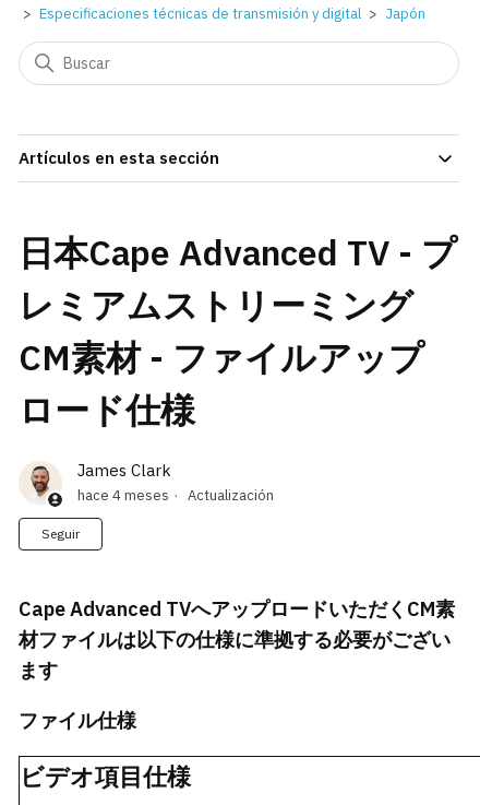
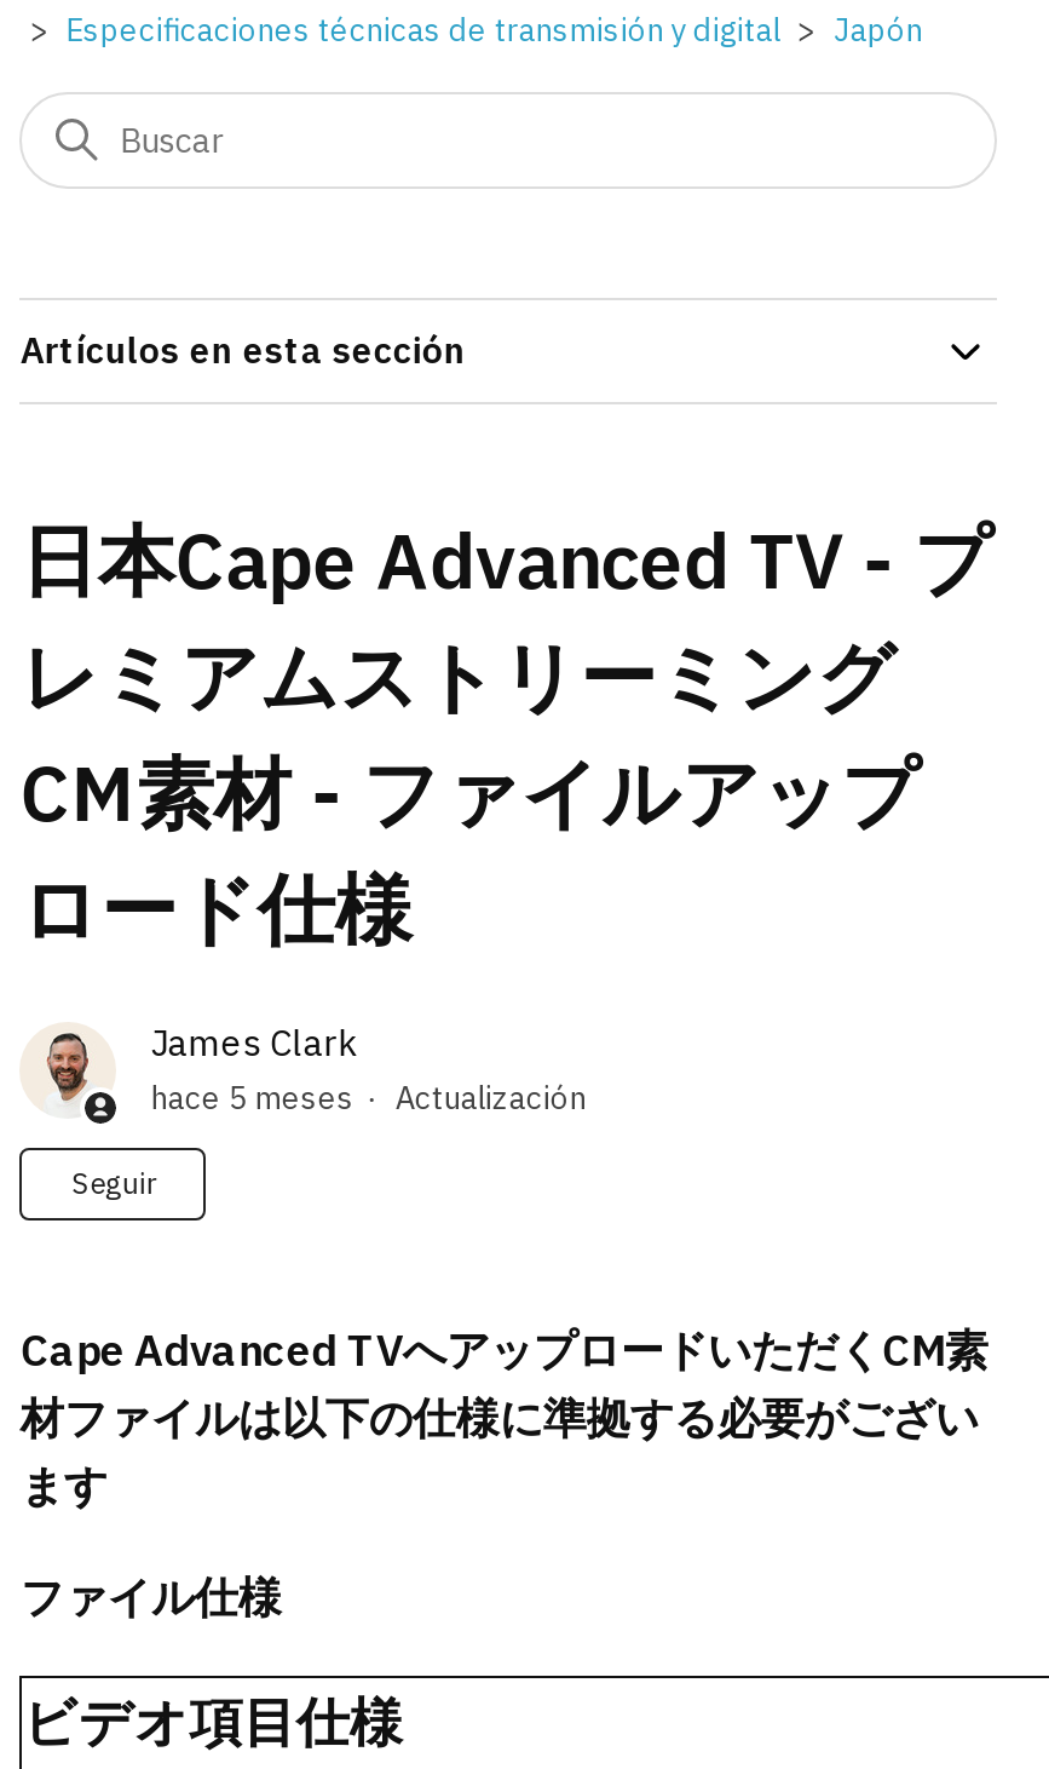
[78,486,274,505] hace 4 meses Actualización -> [151,1079,587,1120] hace 5 meses Actualización

